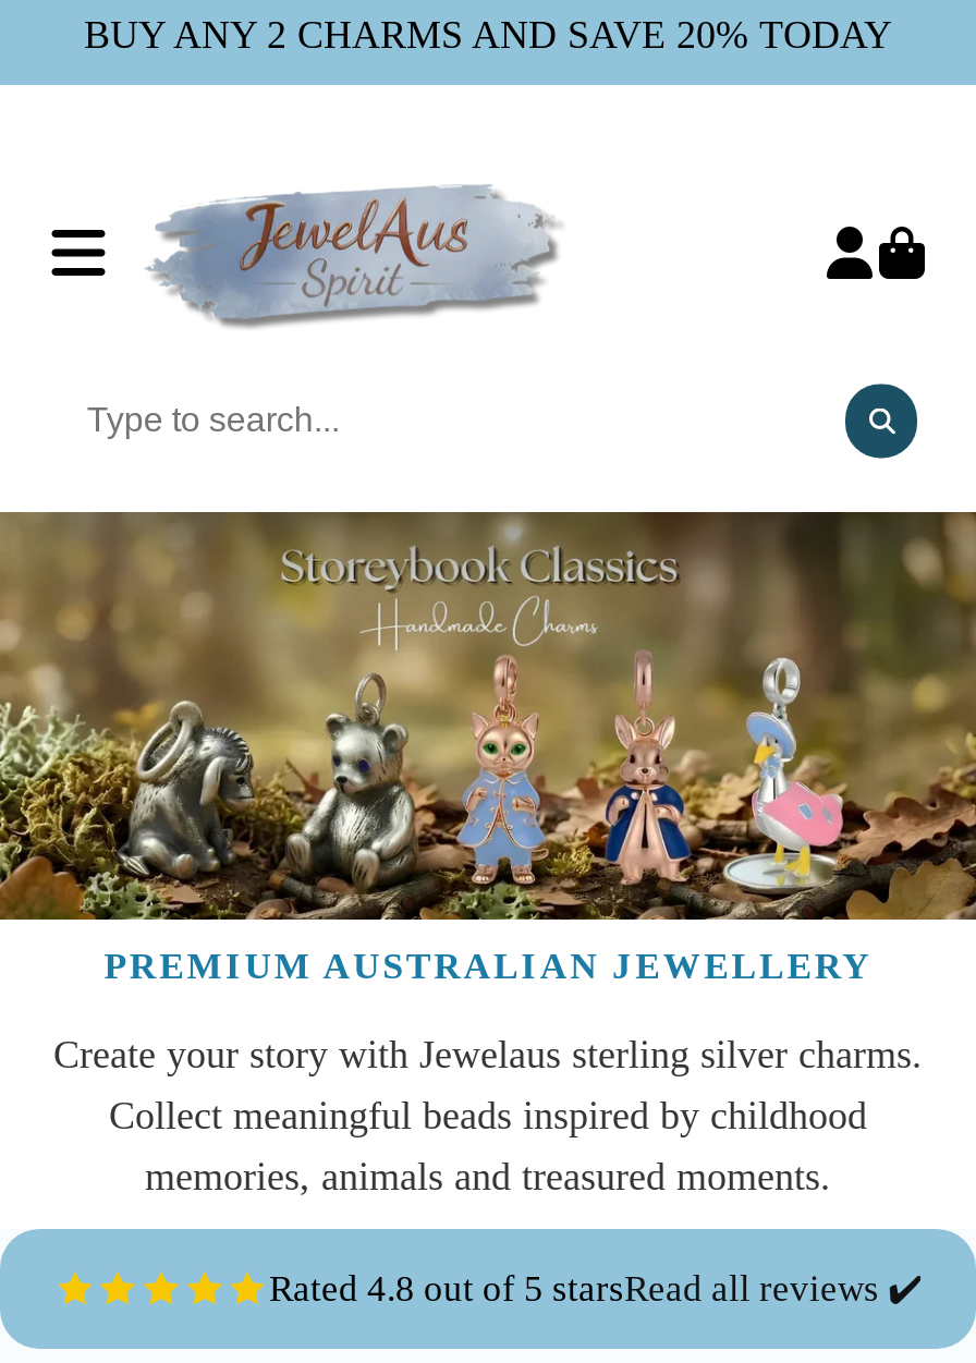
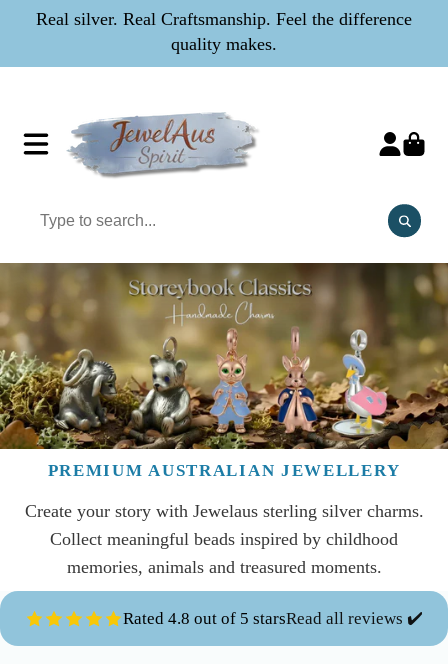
[84,13,892,57] BUY ANY 2 CHARMS AND SAVE 20% TODAY -> [36,9,412,54] Real silver. Real Craftsmanship. Feel the difference | quality makes.

